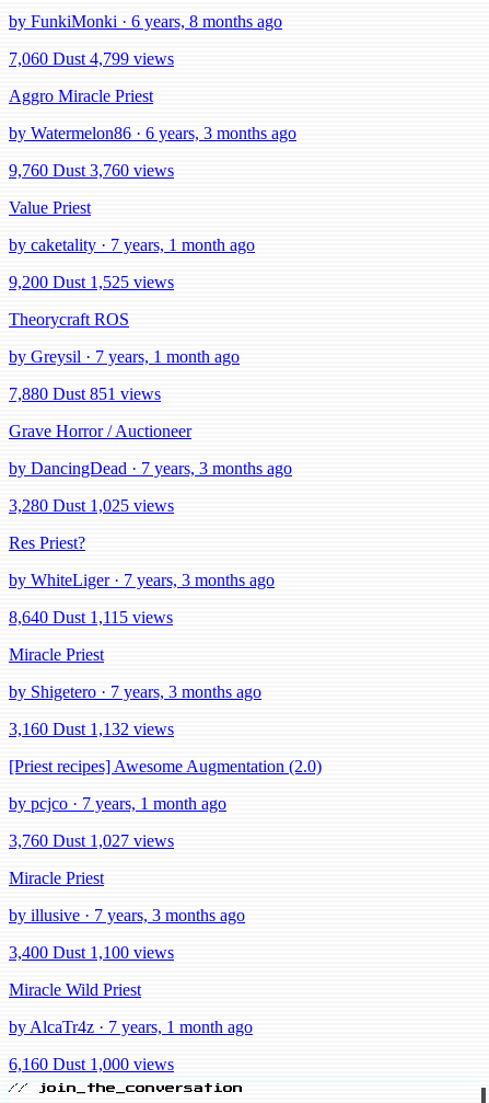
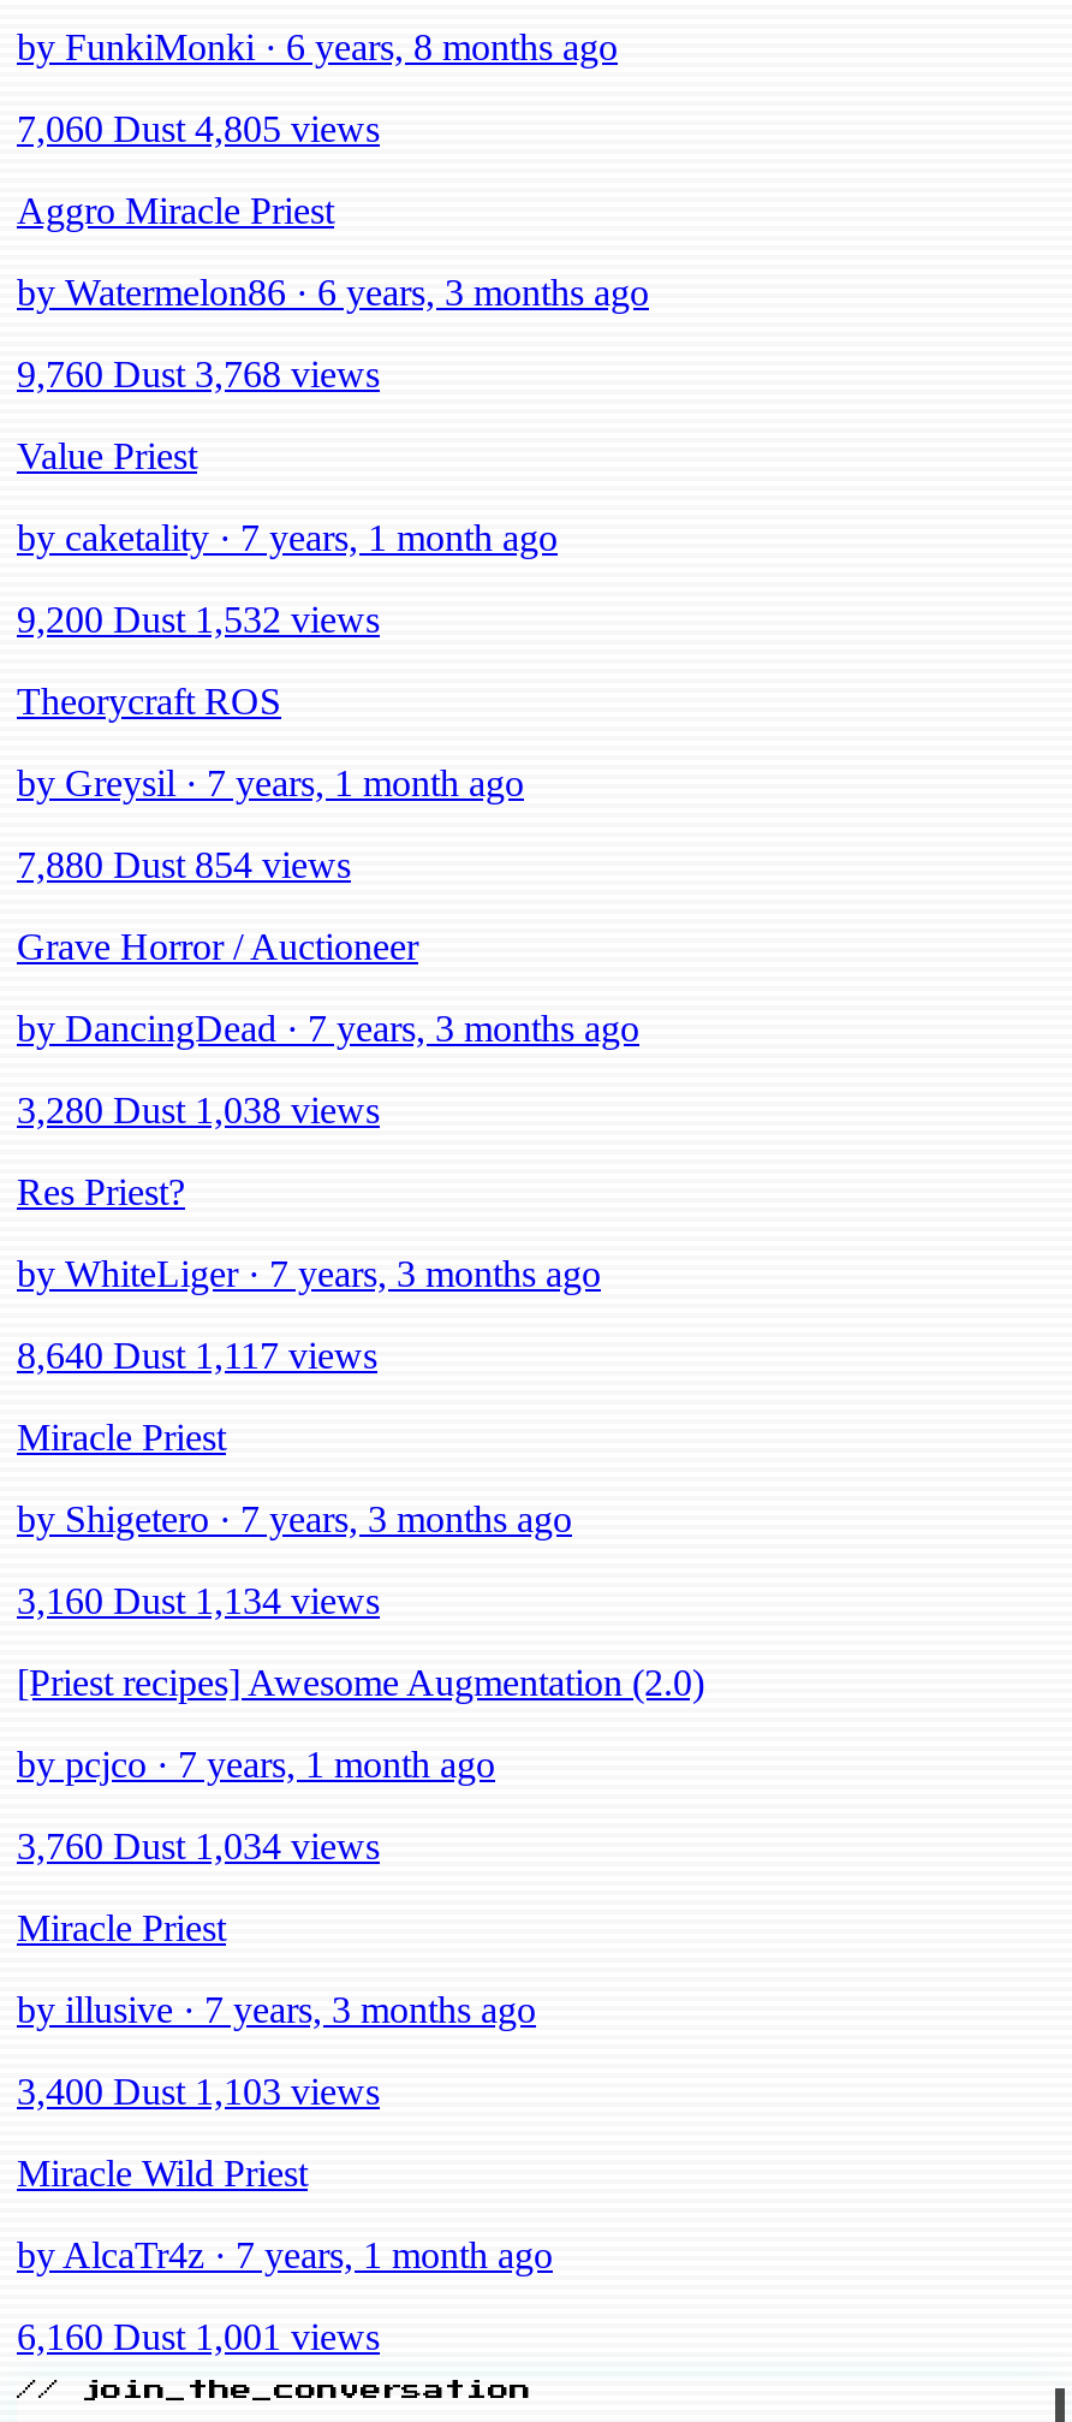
[9,49,174,67] 7,060 Dust 4,799 views -> [17,107,380,148] 7,060 Dust 4,805 views
[9,160,174,179] 9,760 Dust 3,760 views -> [17,352,380,393] 9,760 Dust 3,768 views
[9,272,174,291] 9,200 Dust 1,525 views -> [17,598,380,639] 9,200 Dust 1,532 views
[9,384,161,403] 7,880 Dust 851 views -> [17,843,351,884] 7,880 Dust 854 views
[9,496,174,514] 3,280 Dust 1,025 views -> [17,1088,380,1129] 3,280 Dust 1,038 views
[9,607,173,626] 8,640 Dust 1,115 views -> [17,1334,377,1375] 8,640 Dust 1,117 views
[9,719,174,738] 3,160 Dust 1,132 views -> [17,1579,380,1620] 3,160 Dust 1,134 views
[9,831,174,849] 3,760 Dust 1,027 views -> [17,1824,380,1865] 3,760 Dust 1,034 views
[9,943,174,961] 3,400 Dust 1,100 views -> [17,2070,380,2111] 3,400 Dust 1,103 views
[9,1054,174,1073] 6,160 Dust 1,000 views -> [17,2315,380,2356] 6,160 Dust 1,001 views

